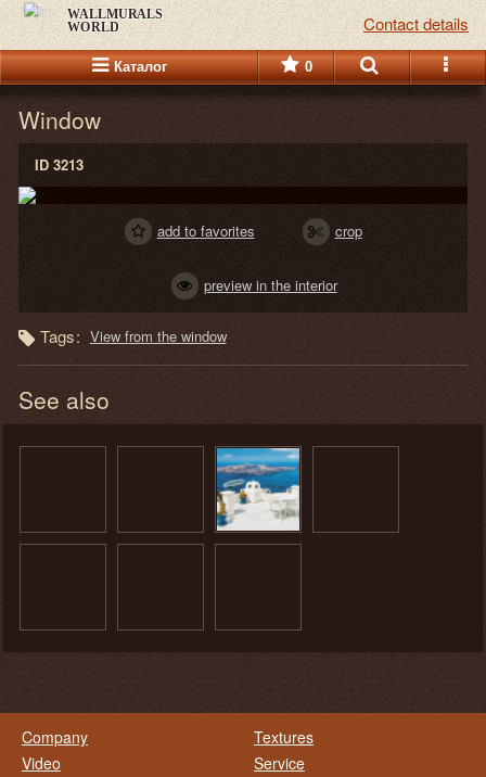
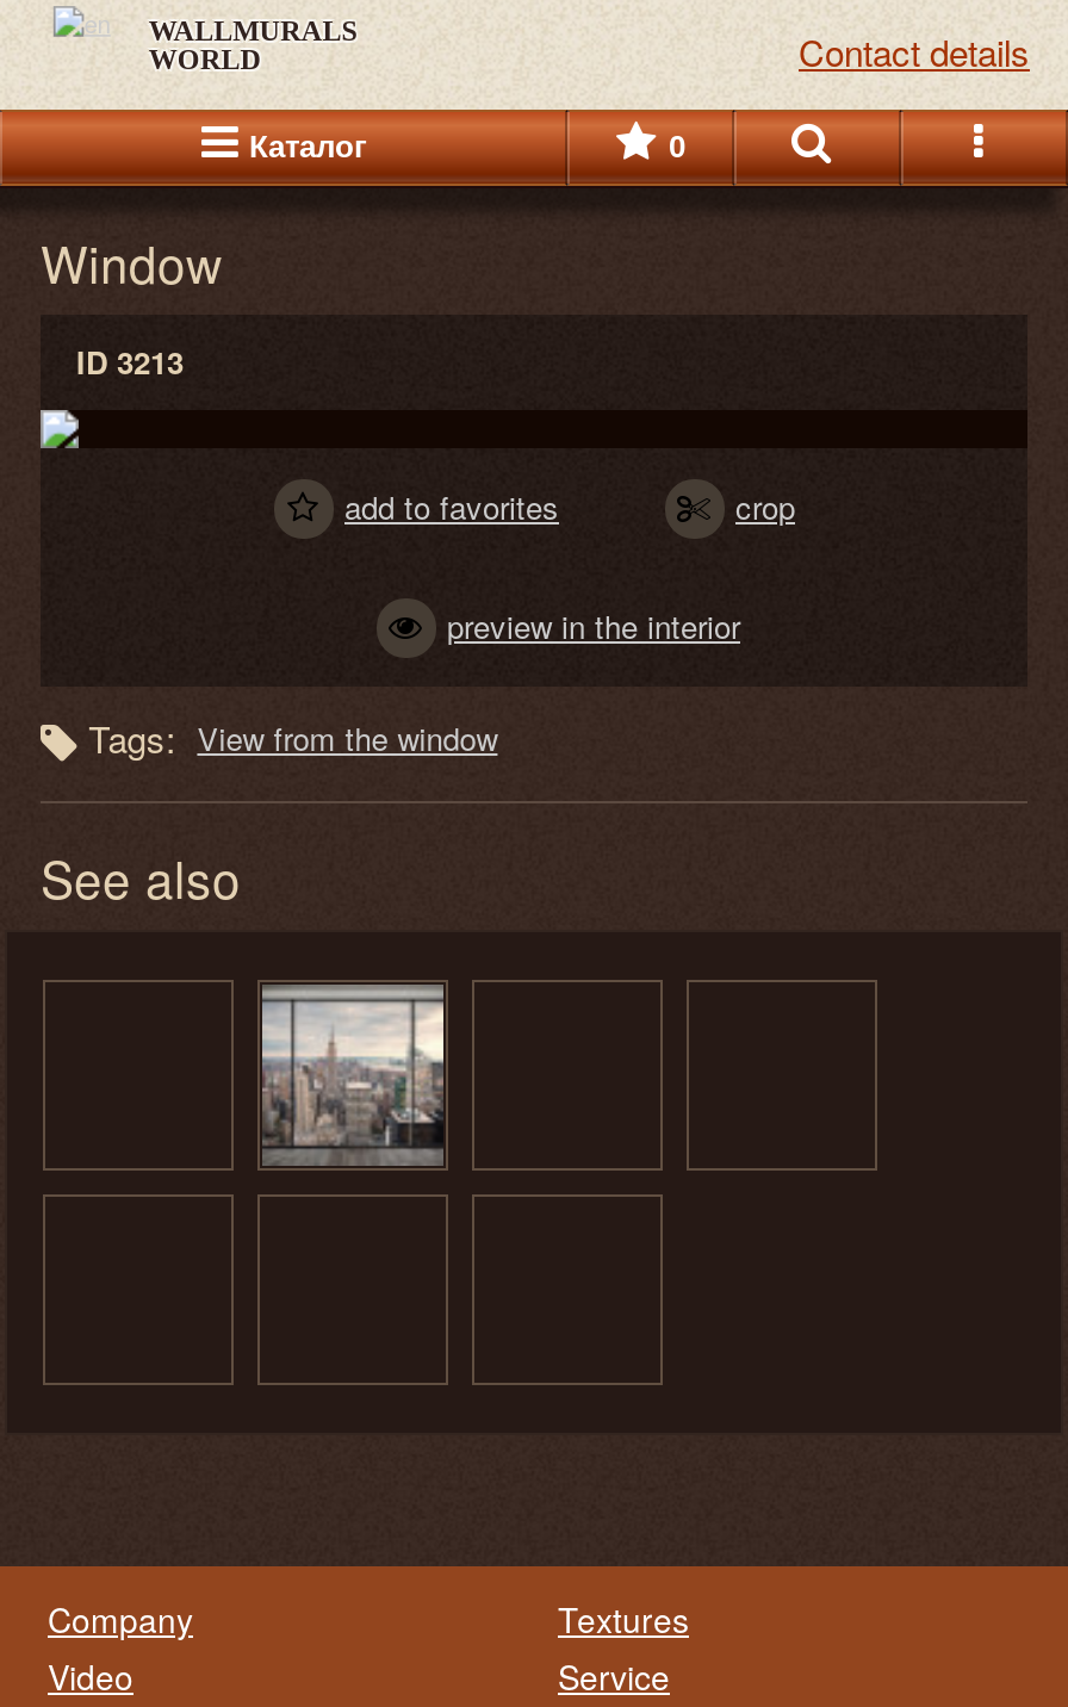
none -> [260,985,446,1166] [image]
[216,447,300,532] [image] -> none

